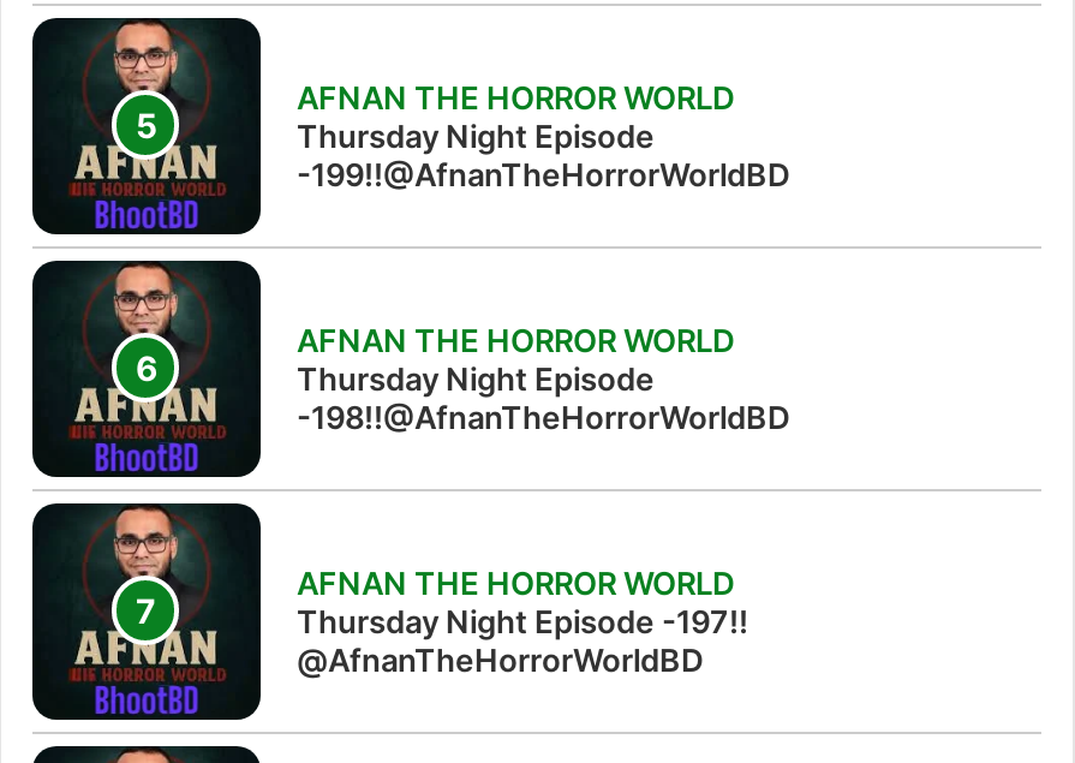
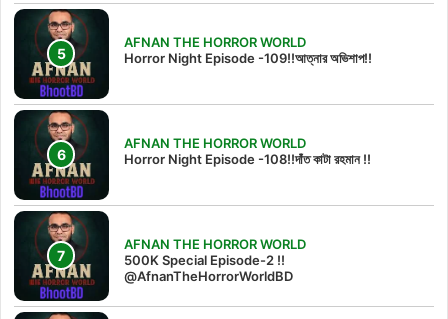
[297,118,789,194] Thursday Night Episode | -199!!@AfnanTheHorrorWorldBD -> [124,50,372,66] Horror Night Episode -109!!আত্নার অভিশাপ!!
[297,360,789,437] Thursday Night Episode | -198!!@AfnanTheHorrorWorldBD -> [124,151,371,167] Horror Night Episode -108!!দাঁত কাটা রহমান !!
[297,603,748,641] Thursday Night Episode -197!! -> [124,252,285,268] 500K Special Episode-2 !!

